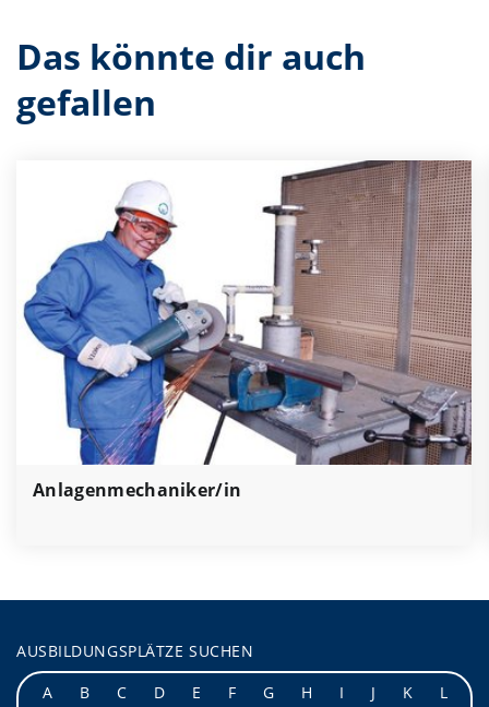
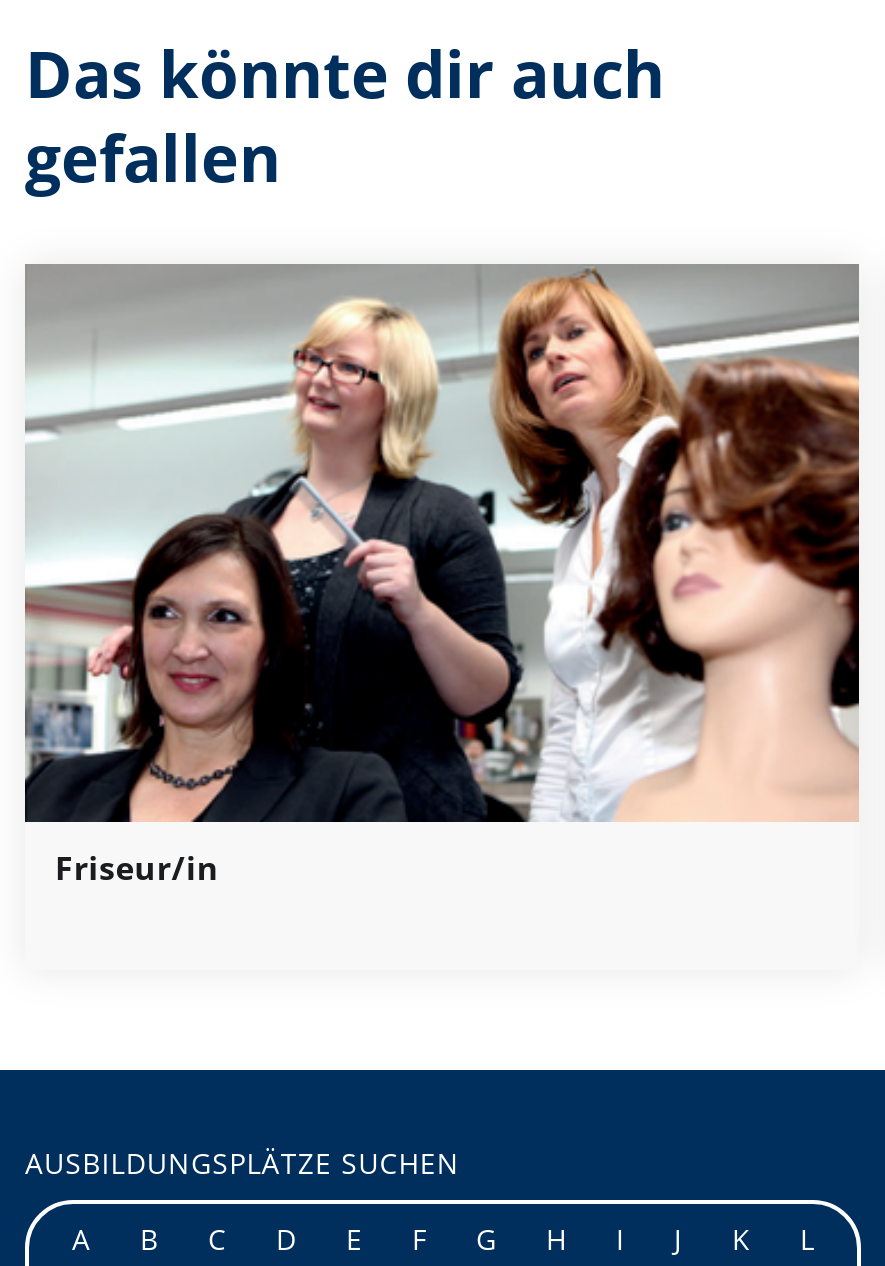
[16,160,473,502] [image] | Anlagenmechaniker/in -> [23,262,859,891] [image] | Friseur/in

